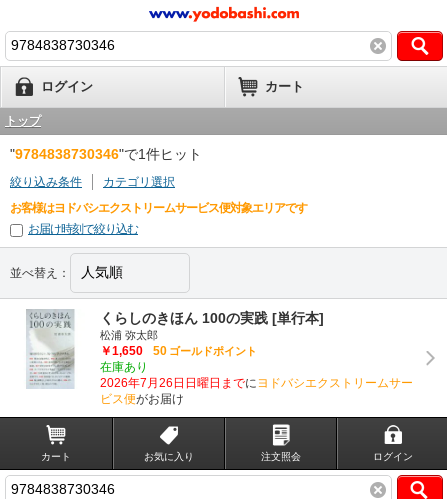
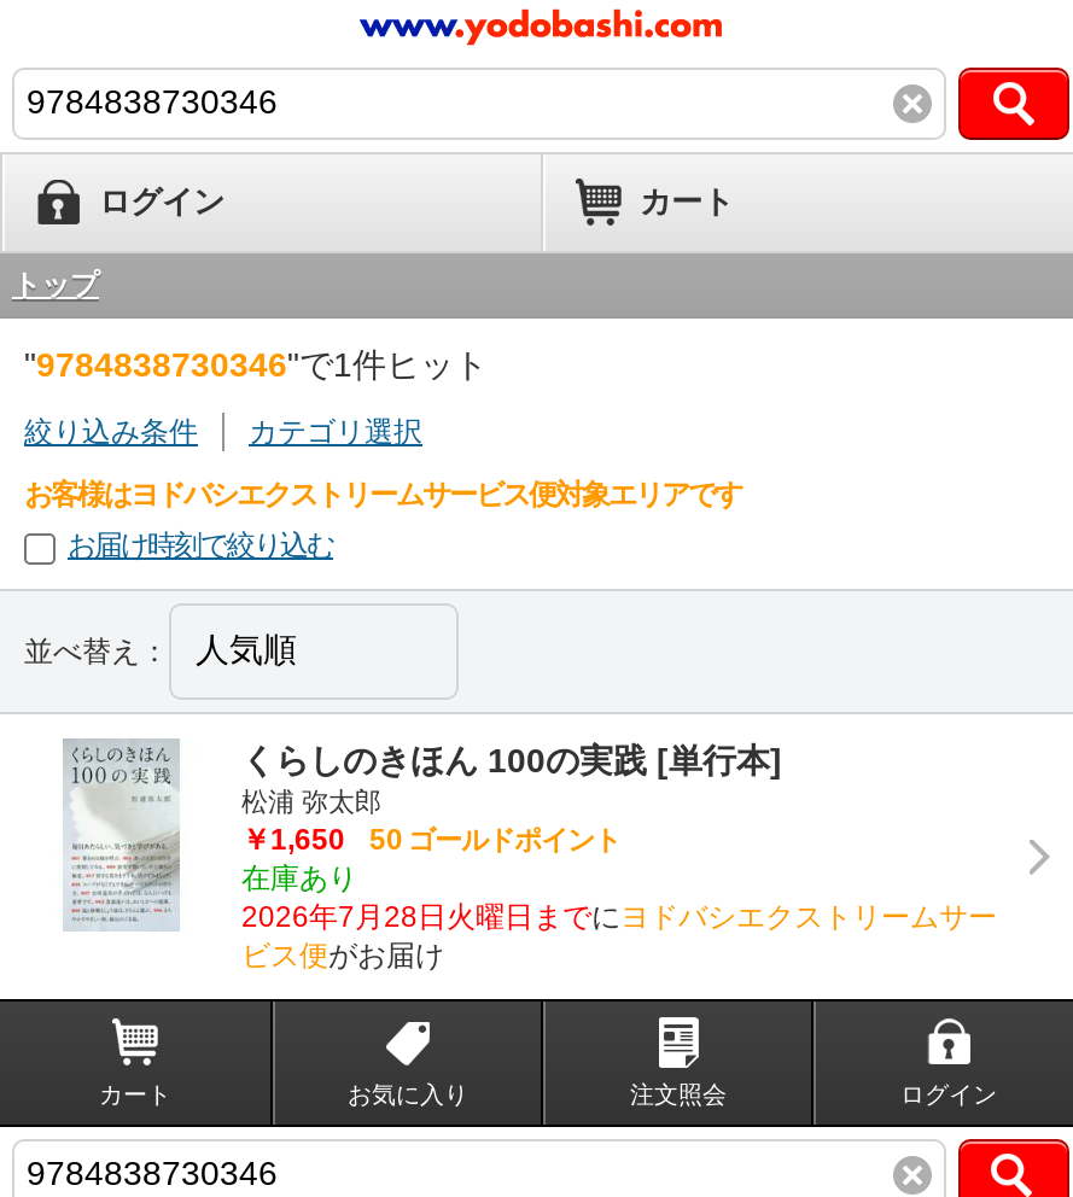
[100,376,413,390] 2026年7月26日日曜日までにヨドバシエクストリームサー -> [241,900,997,934] 2026年7月28日火曜日までにヨドバシエクストリームサー

